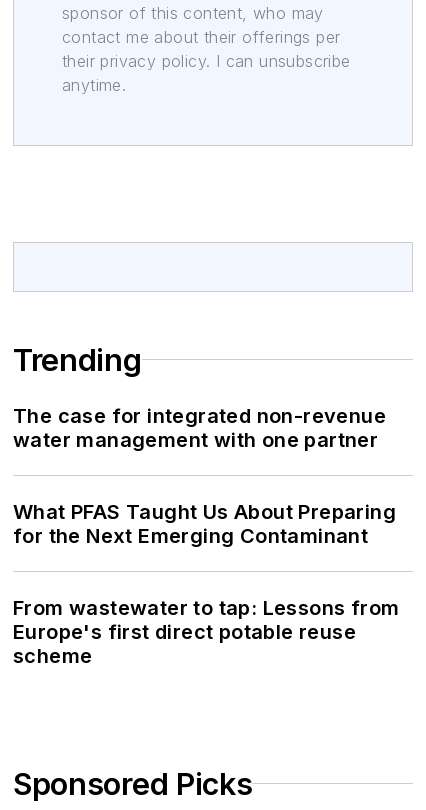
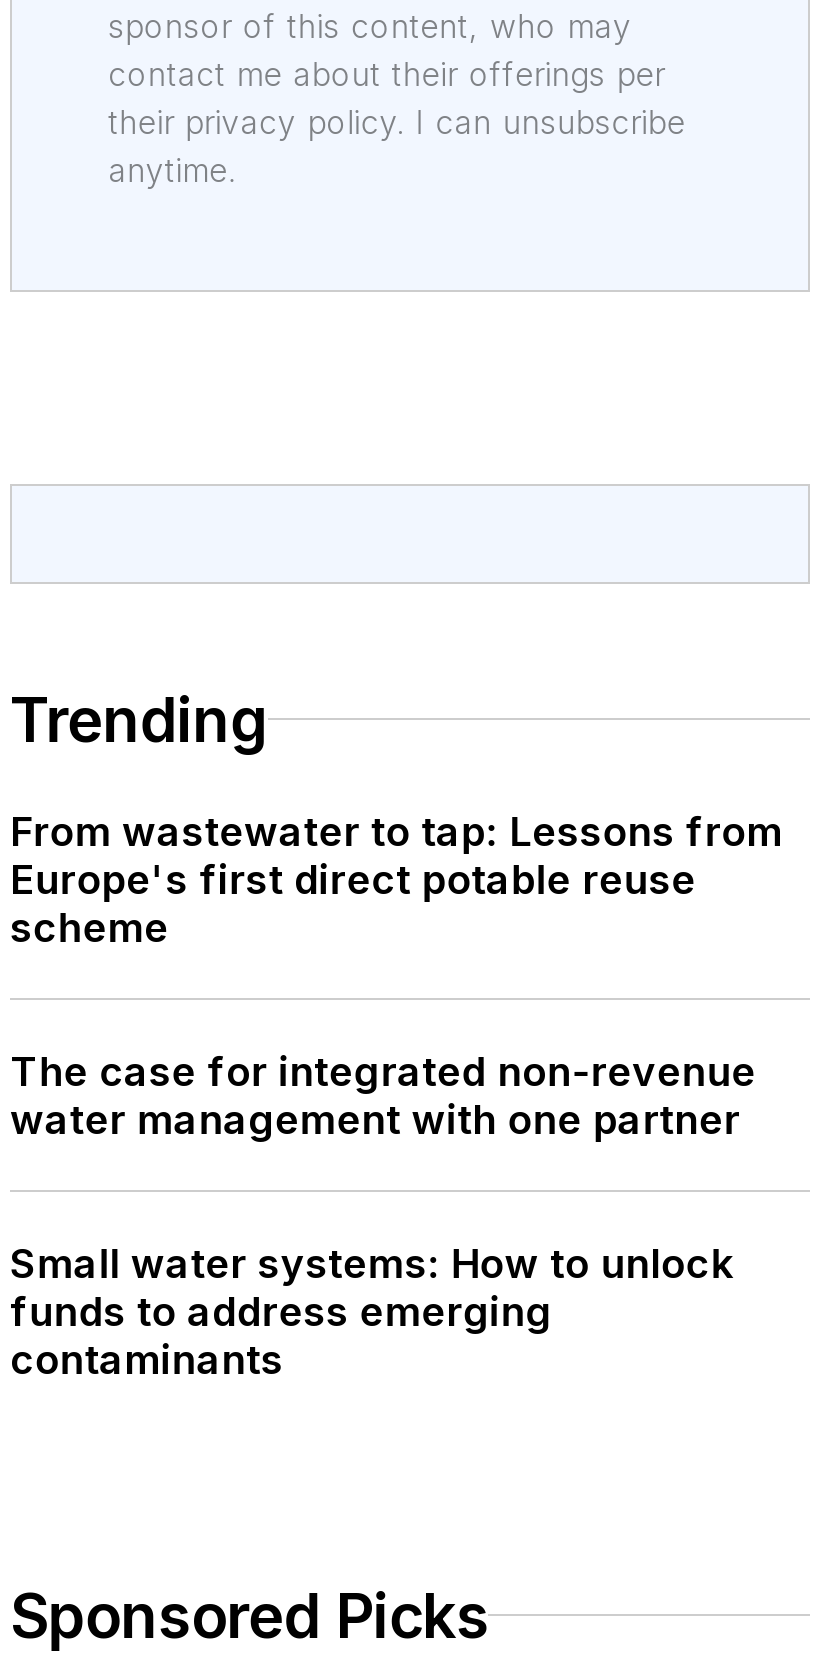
moved [13,404,386,452] -> [10,1047,756,1143]: The case for integrated non-revenue | water management with one partner
[13,500,396,548] What PFAS Taught Us About Preparing | for the Next Emerging Contaminant -> none
moved [13,596,399,668] -> [10,807,783,951]: From wastewater to tap: Lessons from | Europe's first direct potable reuse | scheme
none -> [10,1239,733,1383] Small water systems: How to unlock | funds to address emerging | contaminants

